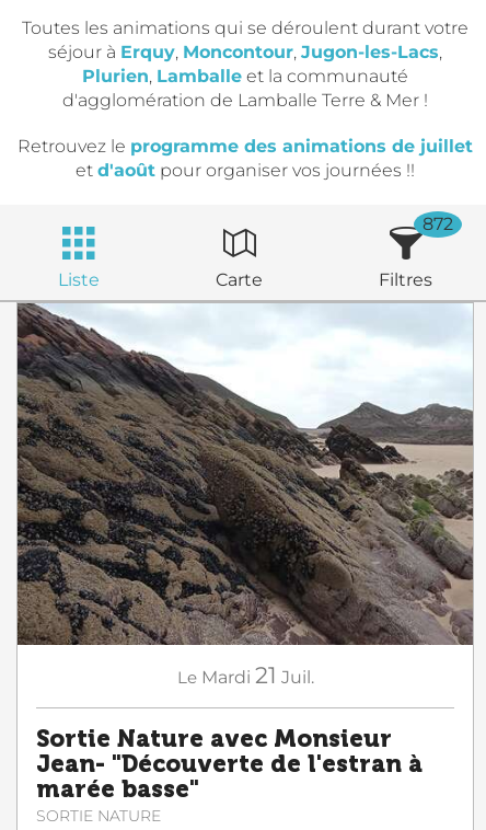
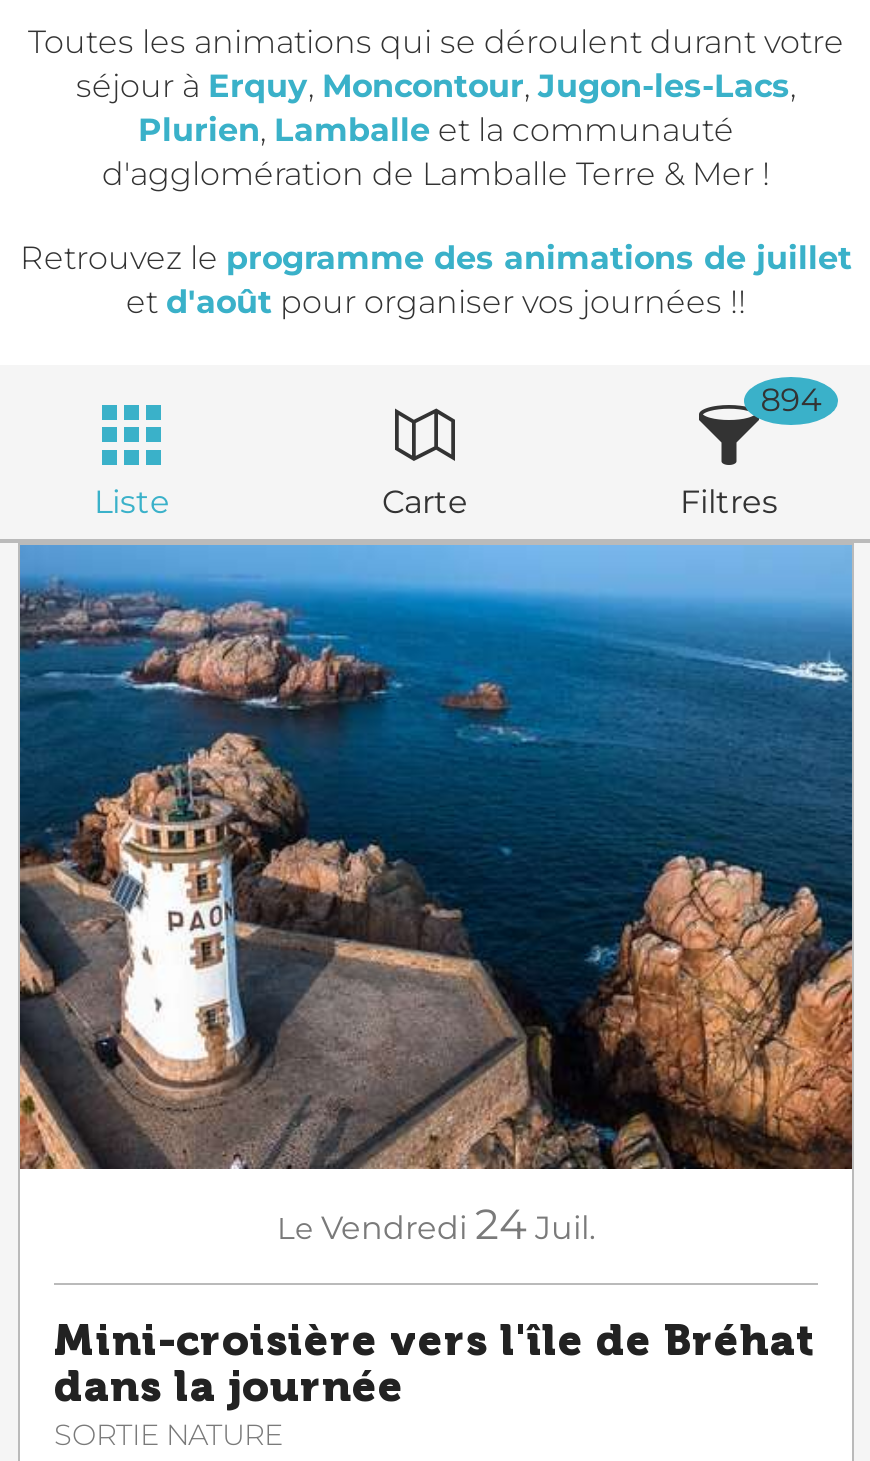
[423,214,453,234] 872 -> [760,381,822,419] 894
[16,302,474,689] [image] | Le Mardi 21 Juil. -> [18,543,854,1249] [image] | Le Vendredi 24 Juil.
[36,725,423,804] Sortie Nature avec Monsieur | Jean- "Découverte de l'estran à | marée basse" -> [54,1315,816,1413] Mini-croisière vers l'île de Bréhat | dans la journée

